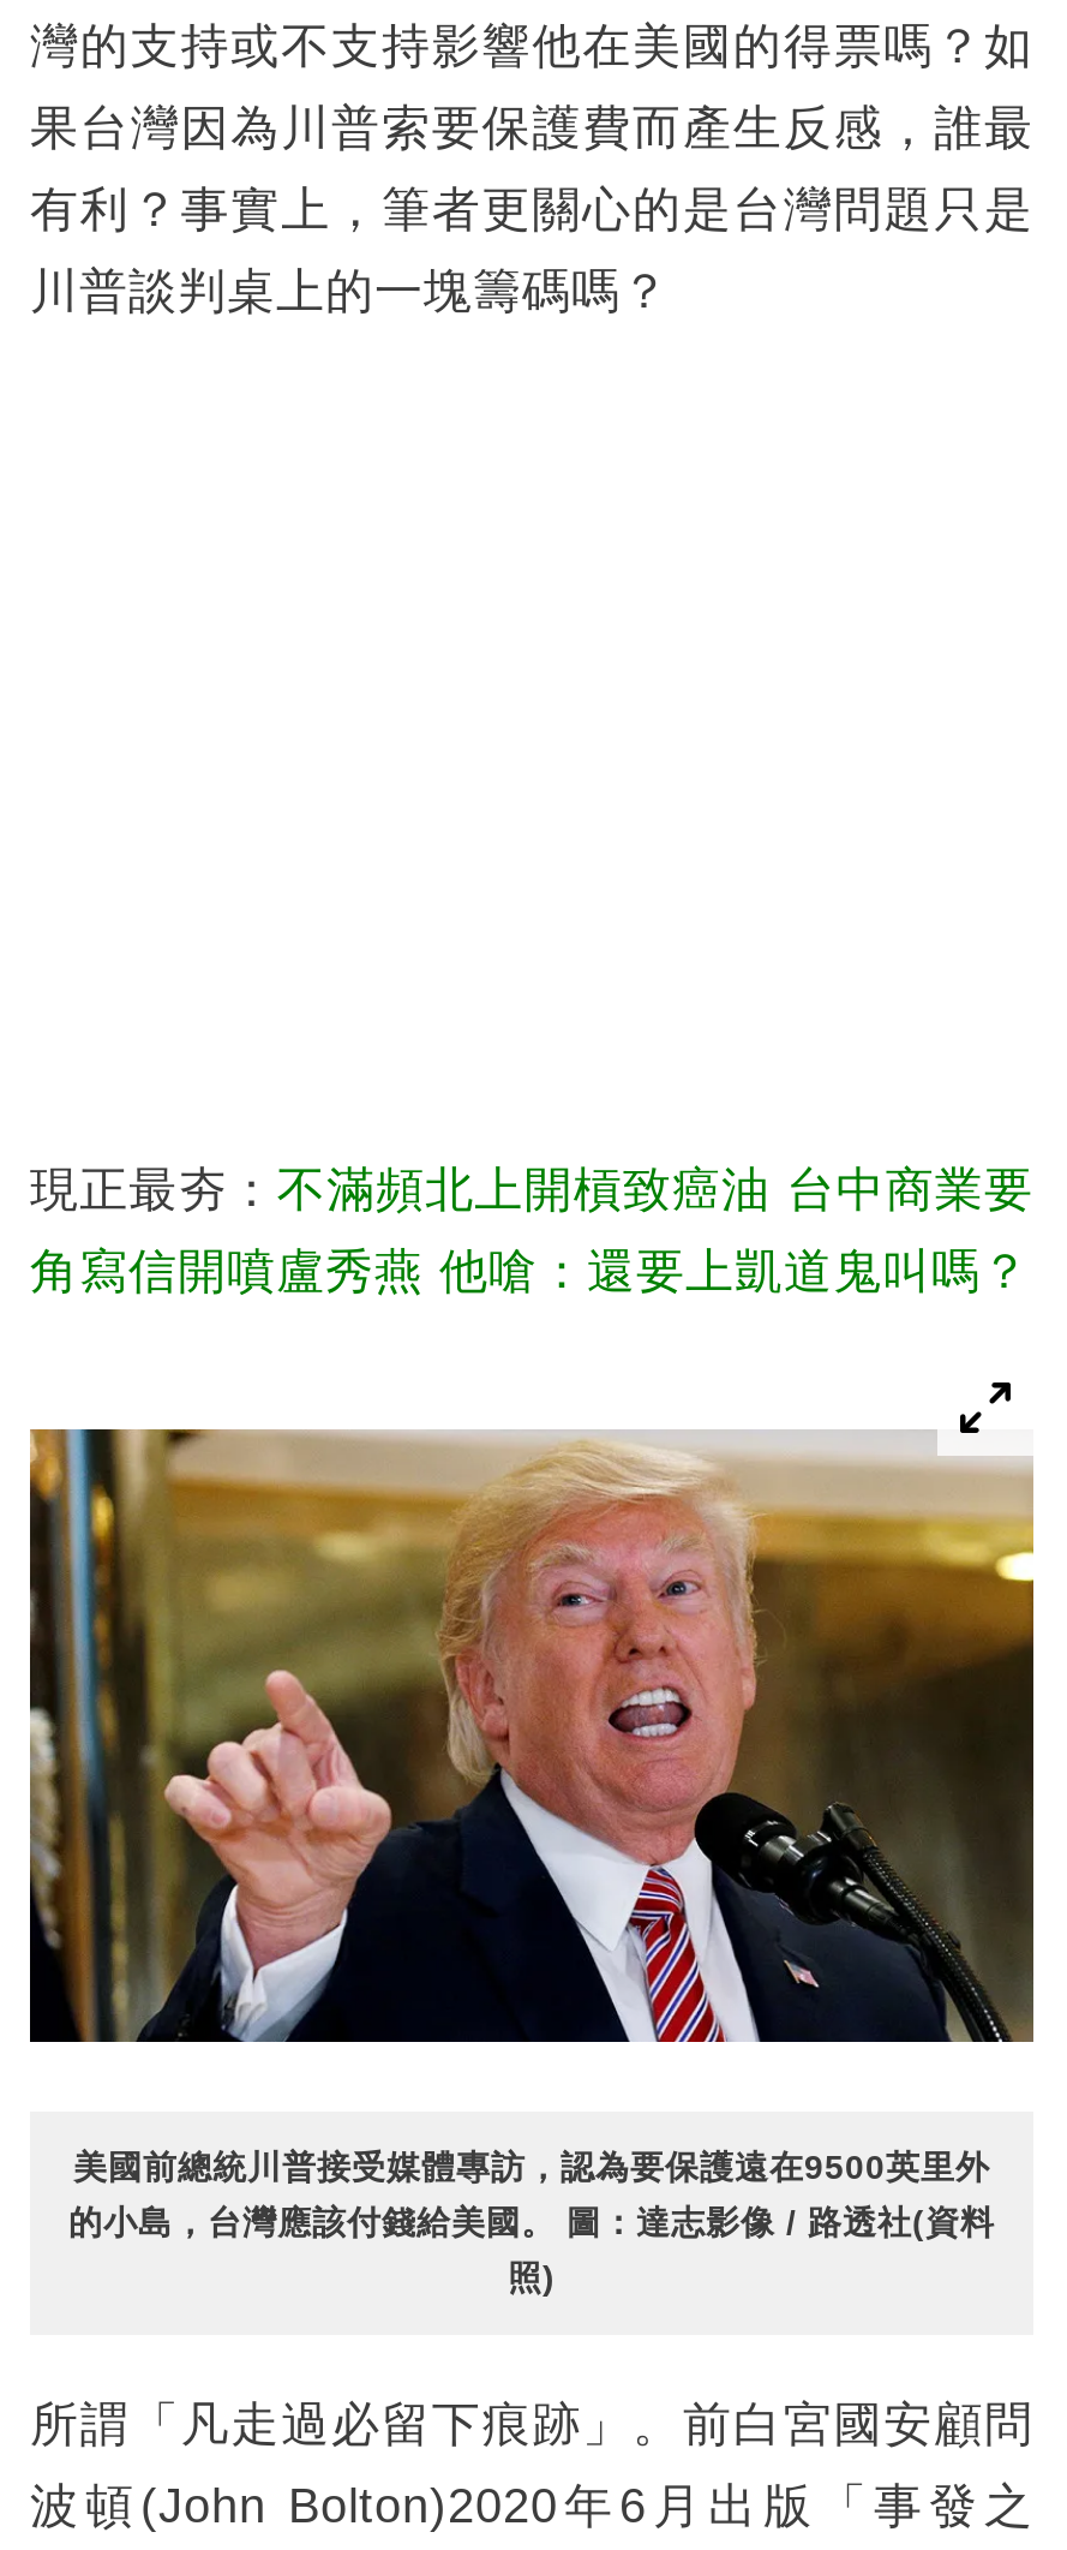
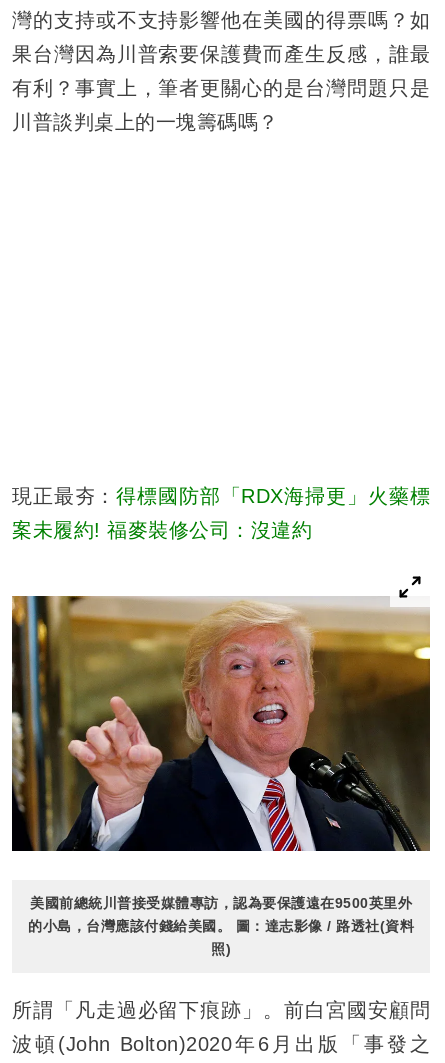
[30,1162,1033,1215] 現正最夯：不滿頻北上開槓致癌油 台中商業要 -> [12,485,430,507] 現正最夯：得標國防部「RDX海掃更」火藥標
[30,1244,1030,1297] 角寫信開噴盧秀燕 他嗆：還要上凱道鬼叫嗎？ -> [12,519,312,541] 案未履約! 福麥裝修公司：沒違約

